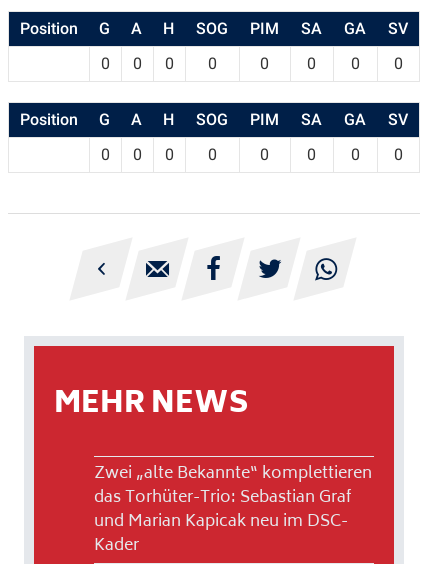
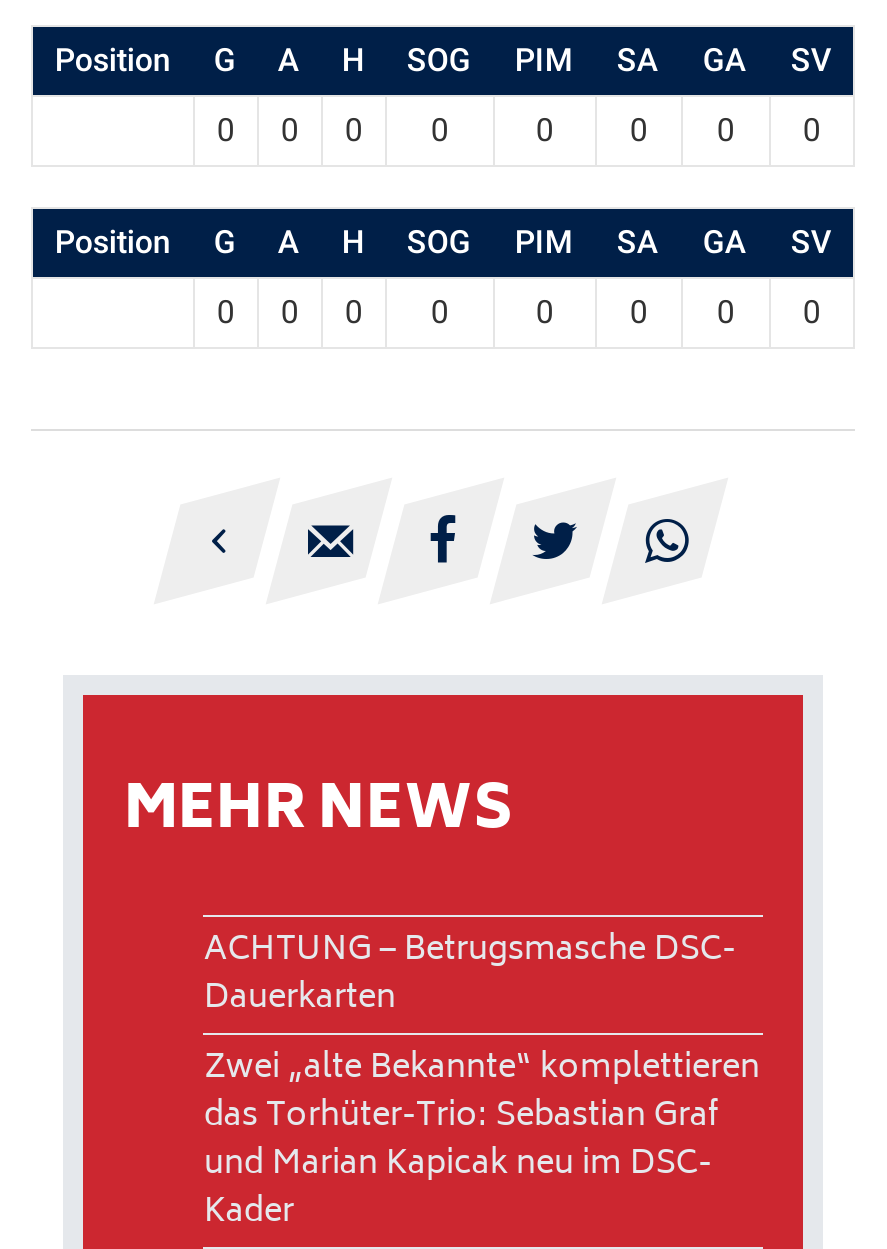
none -> [204,924,736,1028] ACHTUNG – Betrugsmasche DSC- | Dauerkarten

